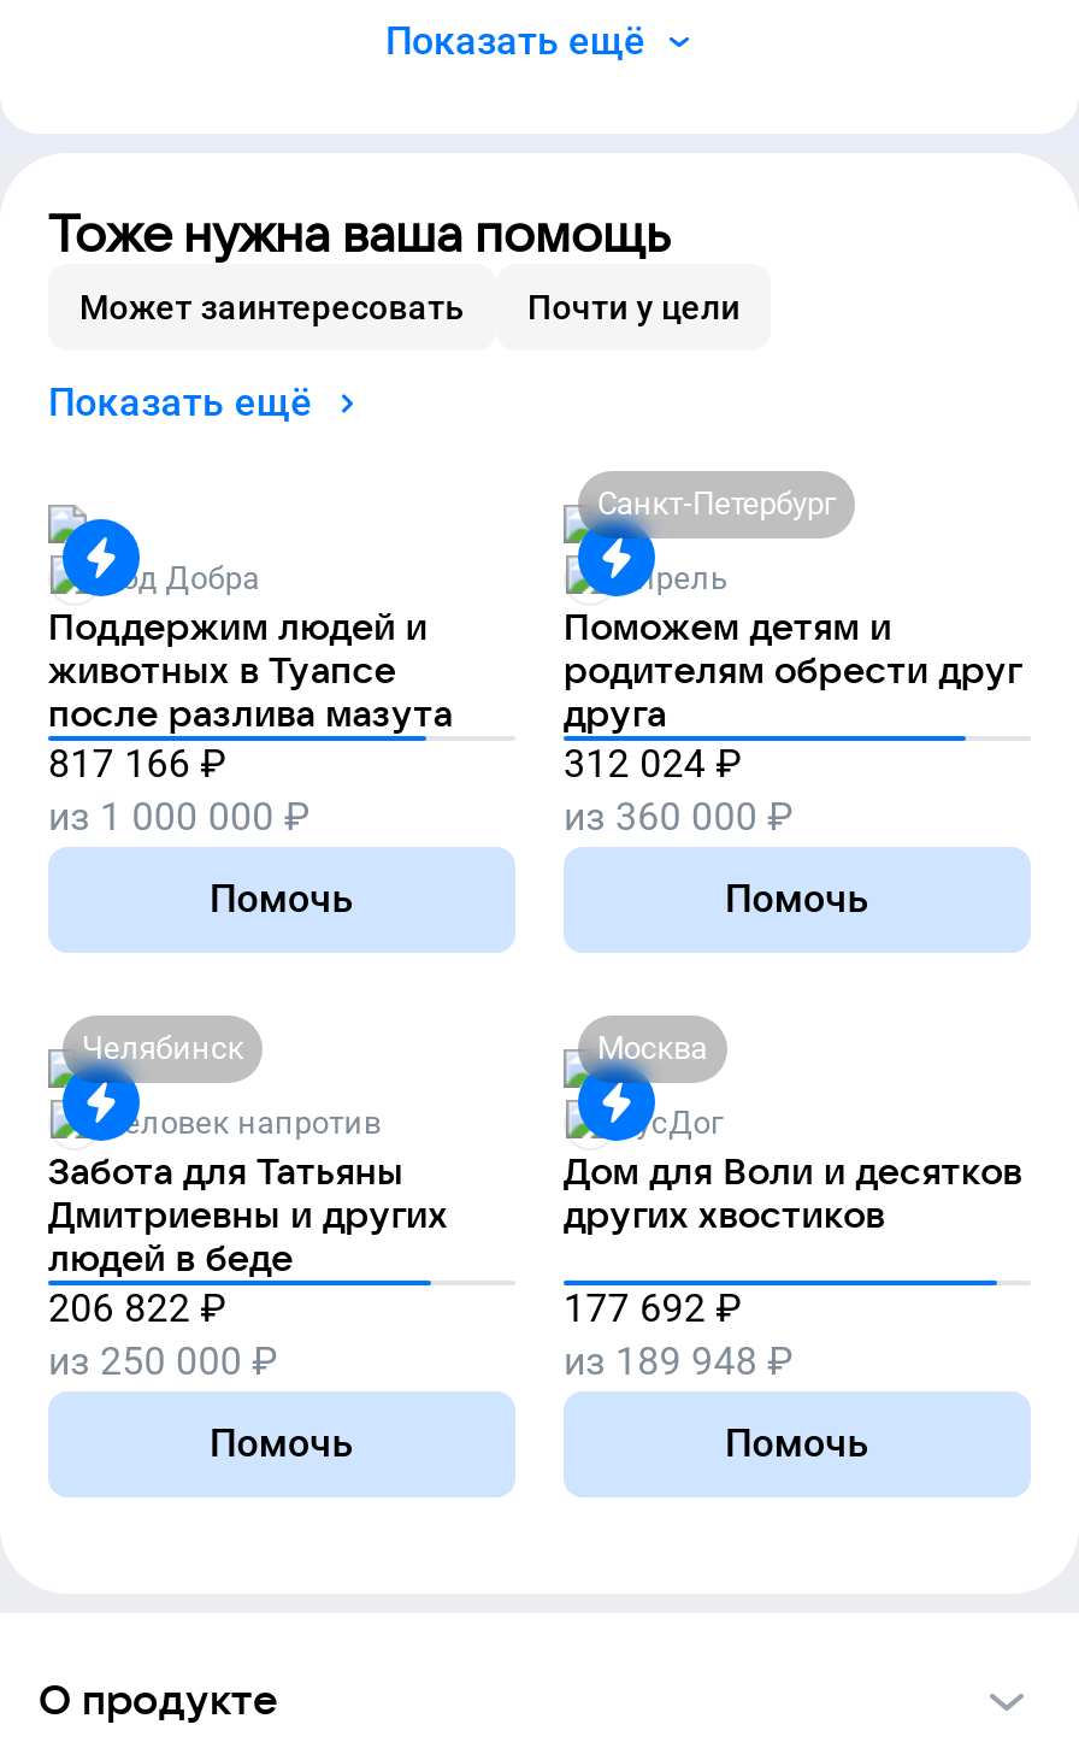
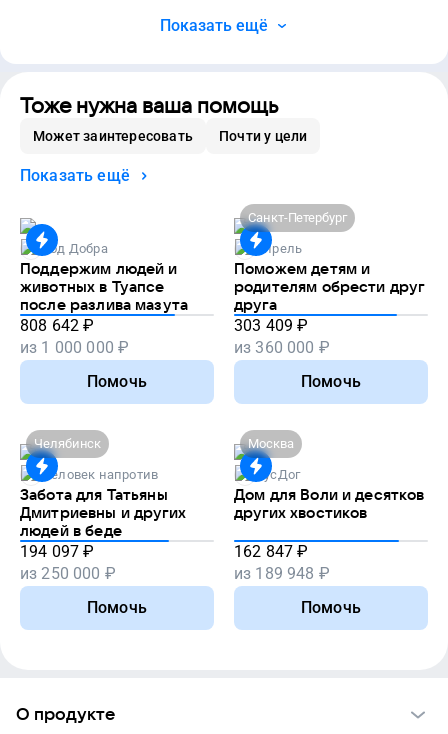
[48,740,227,785] 817 166 ₽ -> [20,315,94,334] 808 642 ₽
[564,740,743,785] 312 024 ₽ -> [234,315,308,334] 303 409 ₽
[48,1284,227,1330] 206 822 ₽ -> [20,541,94,560] 194 097 ₽
[564,1284,743,1330] 177 692 ₽ -> [234,541,308,560] 162 847 ₽

